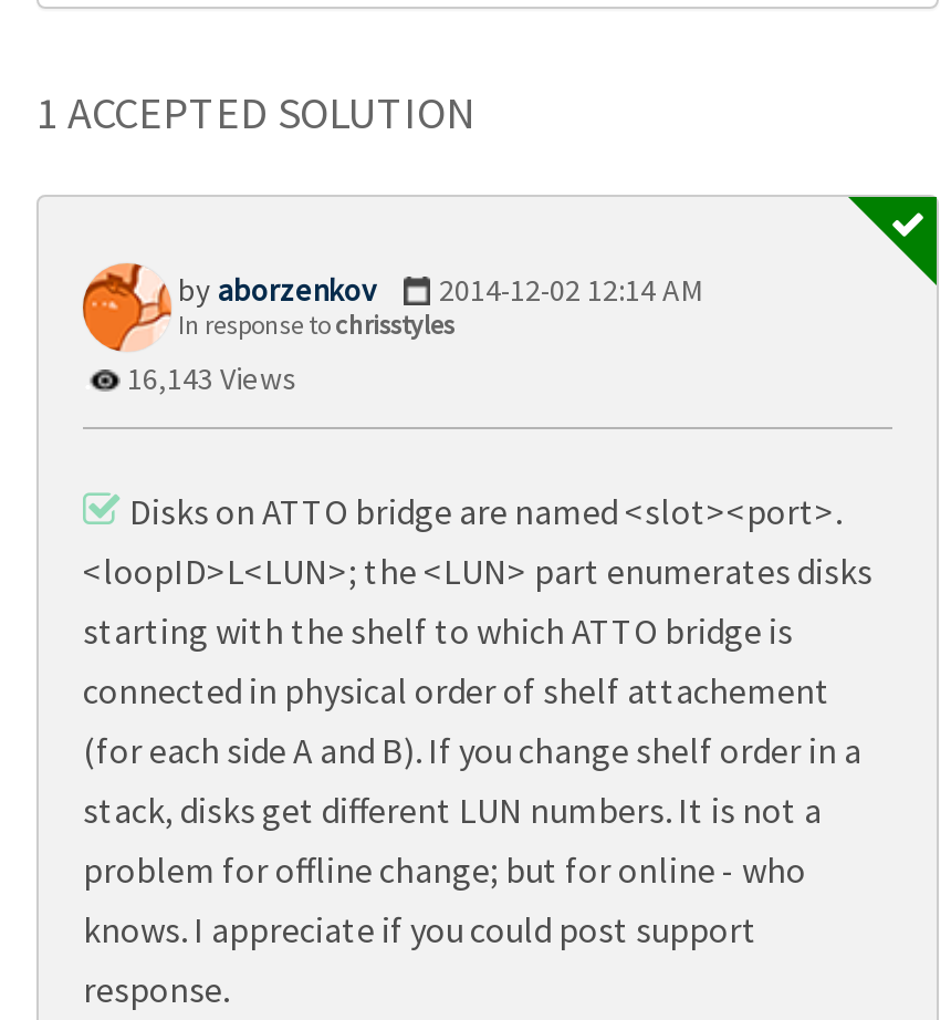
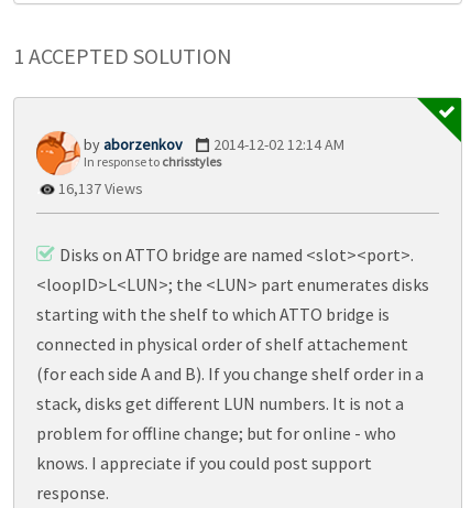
[121,358,297,398] 16,143 Views -> [55,179,143,198] 16,137 Views

